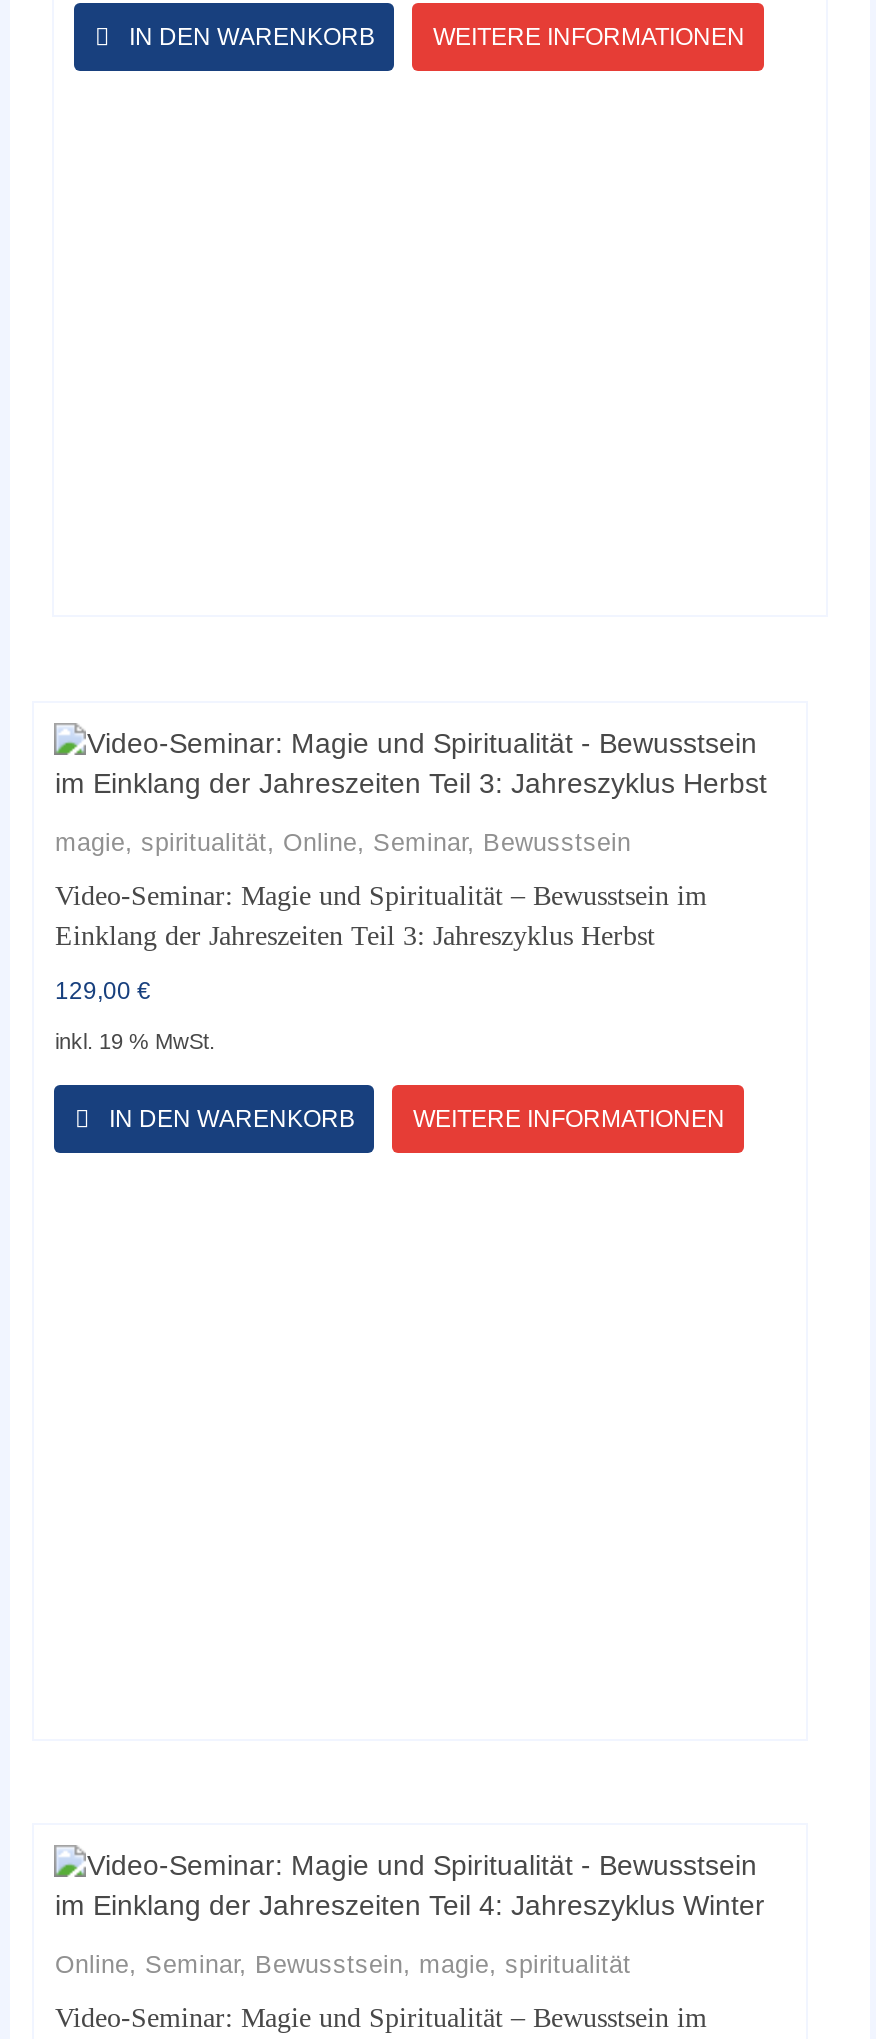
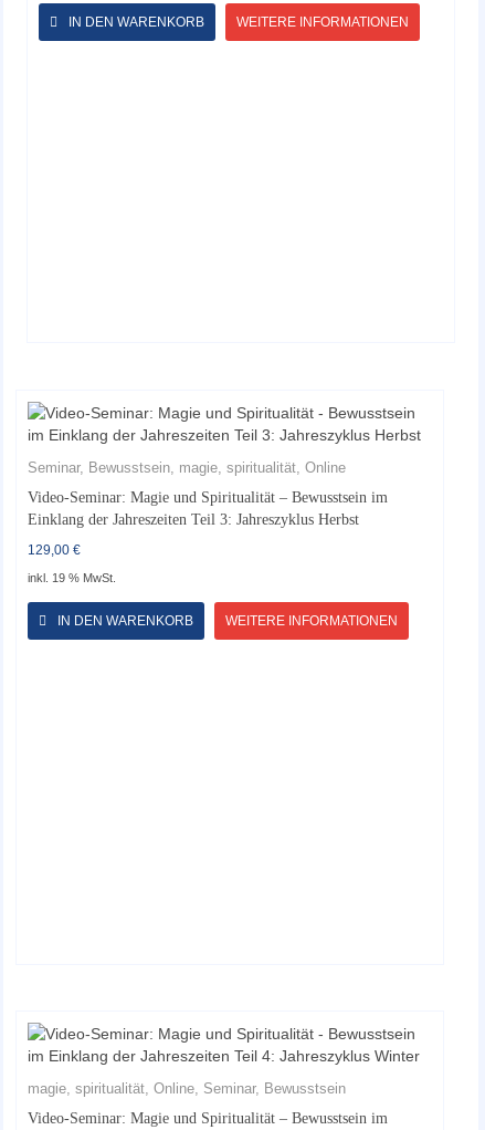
none -> [28,460,346,475] Seminar, Bewusstsein, magie, spiritualität, Online
moved [55,828,631,856] -> [28,1082,346,1097]: magie, spiritualität, Online, Seminar, Bewusstsein
[55,1952,631,1980] Online, Seminar, Bewusstsein, magie, spiritualität -> none

